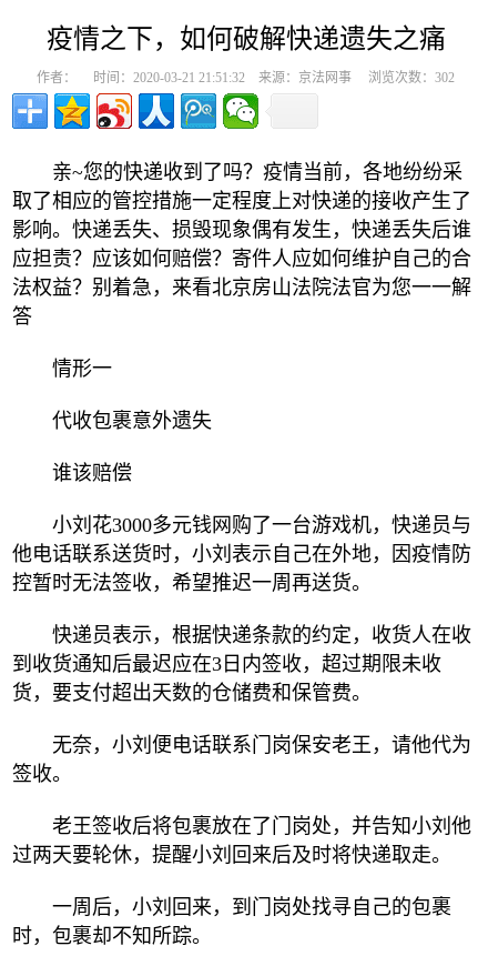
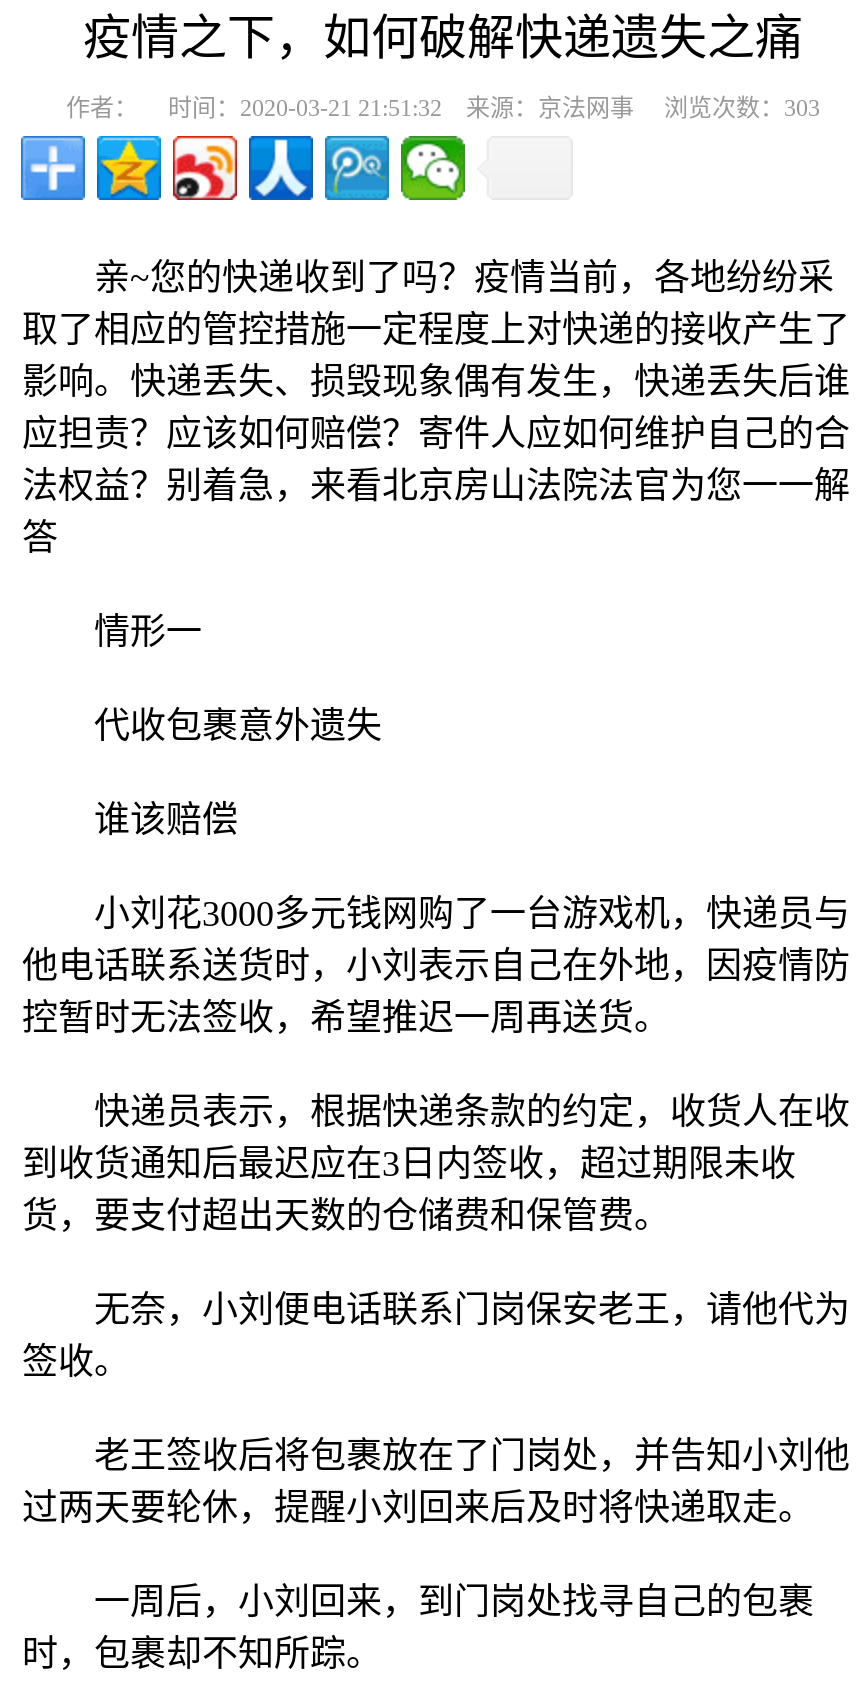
[37,70,455,85] 作者： 时间：2020-03-21 21:51:32 来源：京法网事 浏览次数：302 -> [66,94,820,122] 作者： 时间：2020-03-21 21:51:32 来源：京法网事 浏览次数：303

